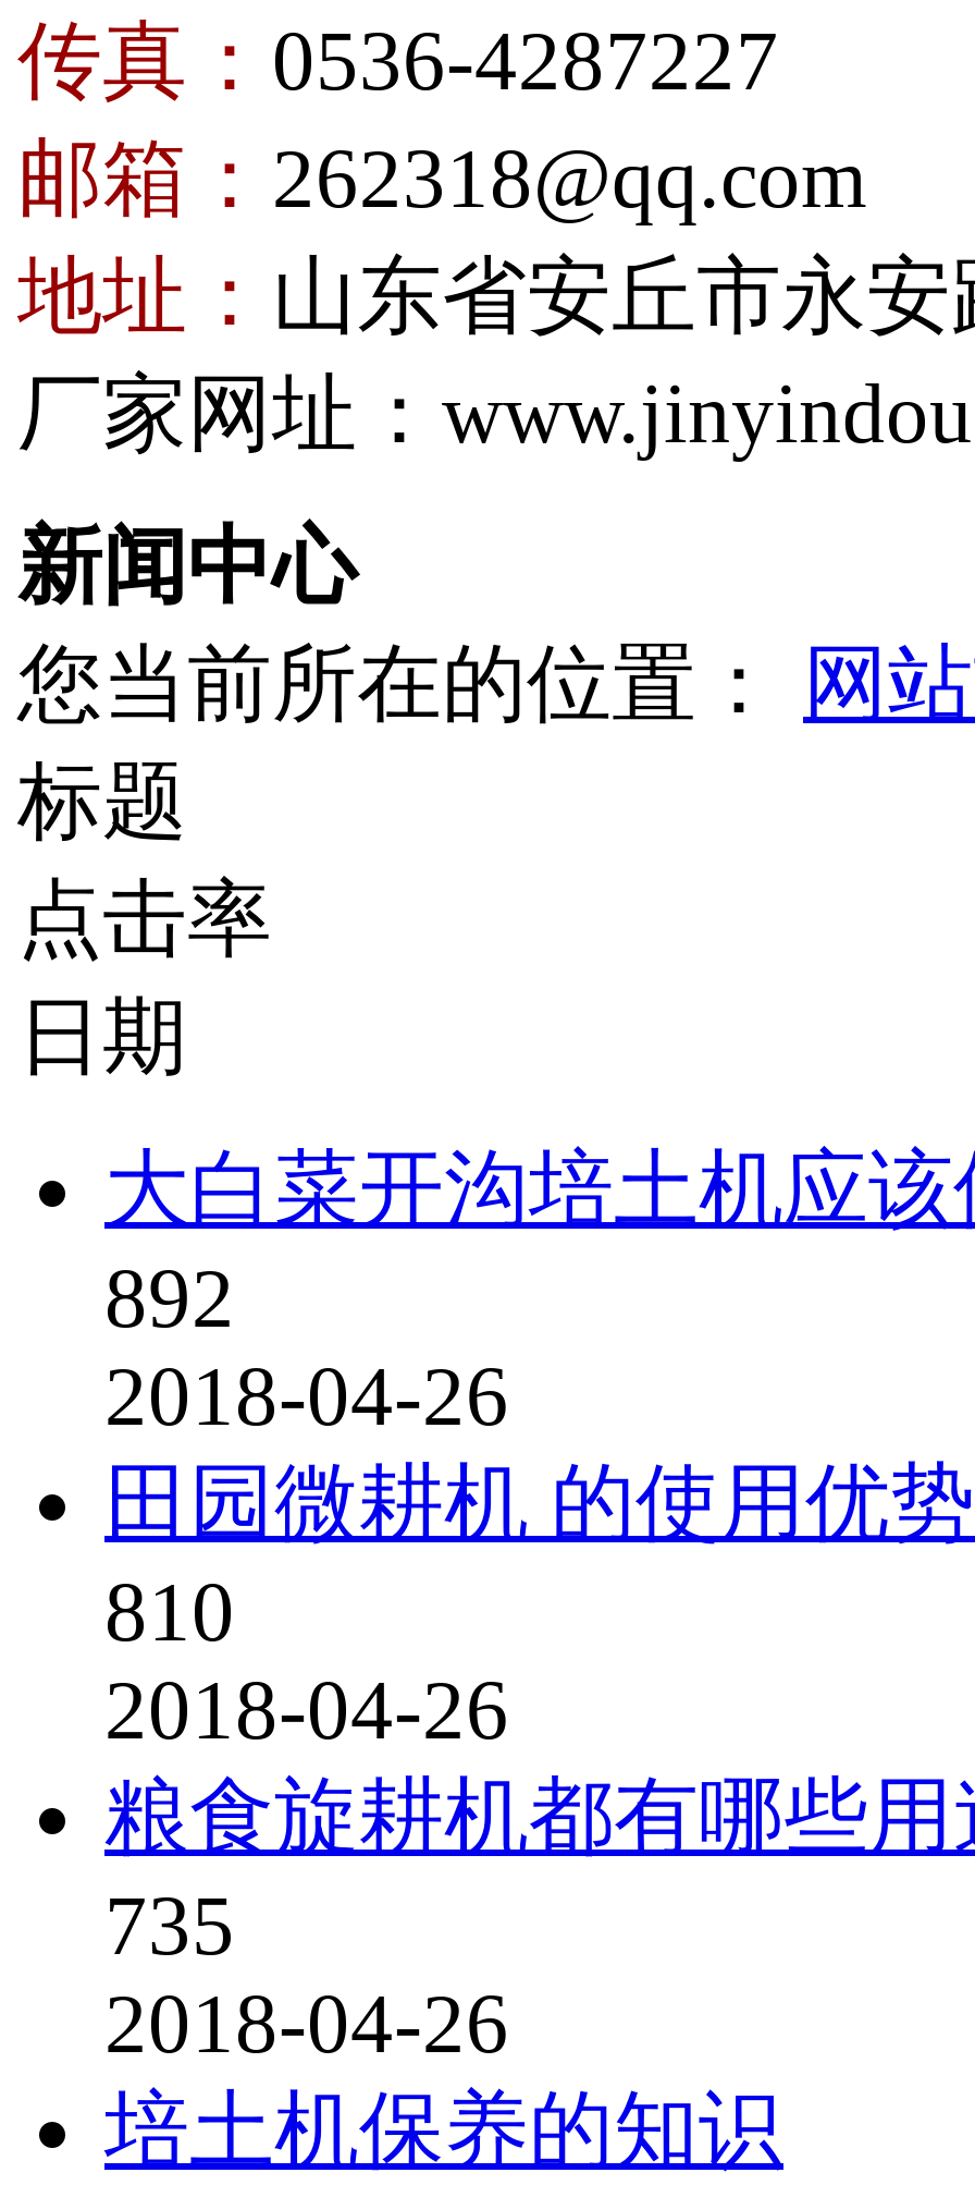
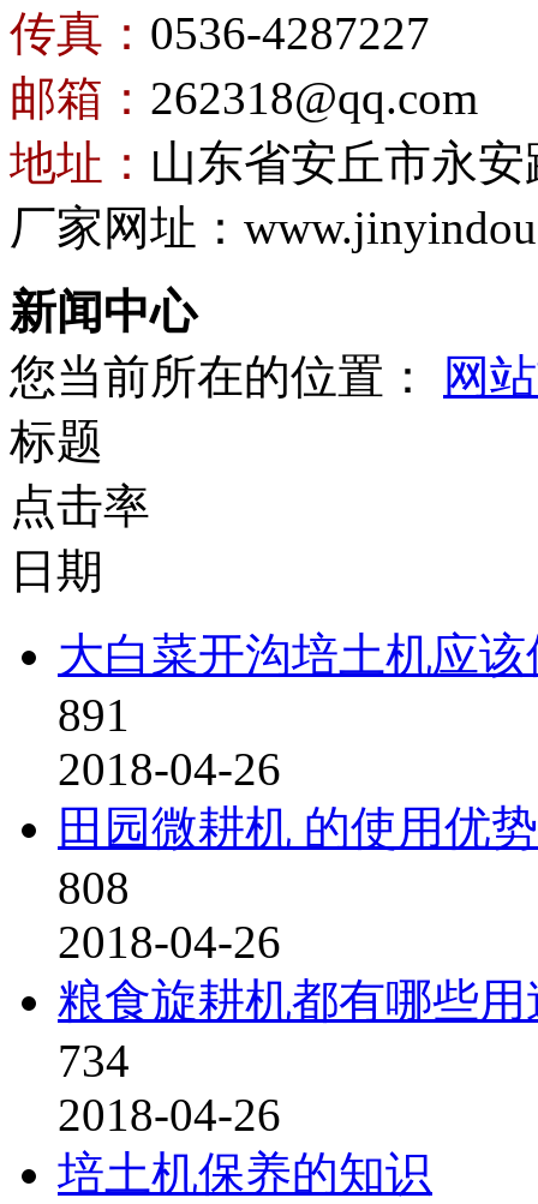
[104,1250,235,1344] 892 -> [58,689,130,741] 891
[104,1564,235,1658] 810 -> [58,862,130,914] 808
[104,1878,235,1972] 735 -> [58,1035,130,1086] 734

